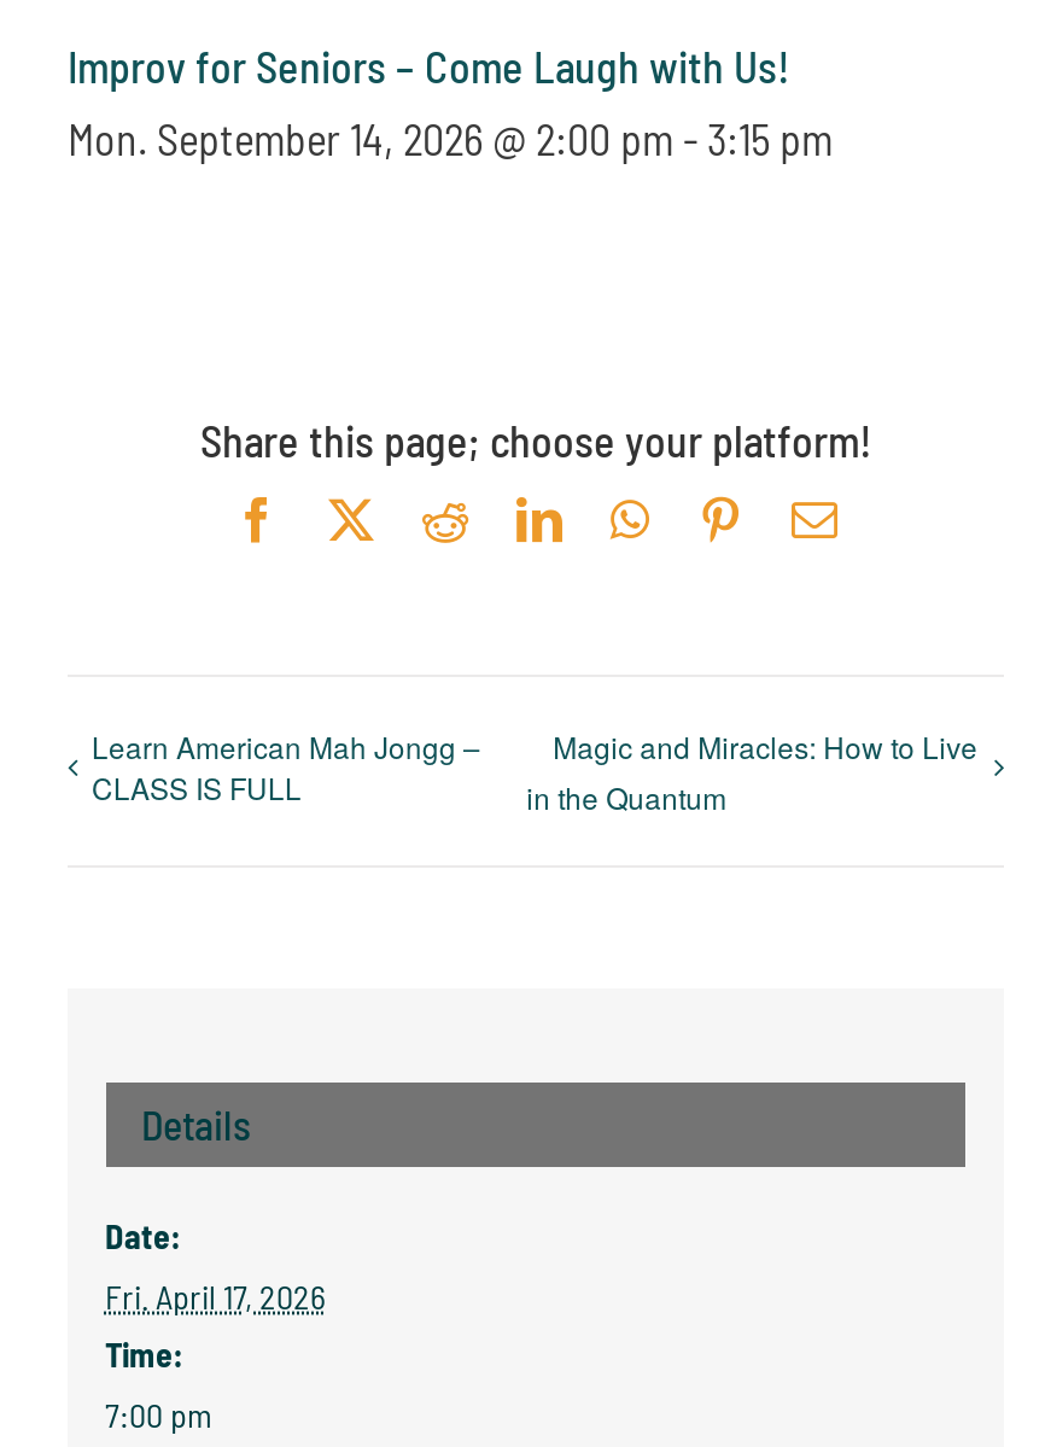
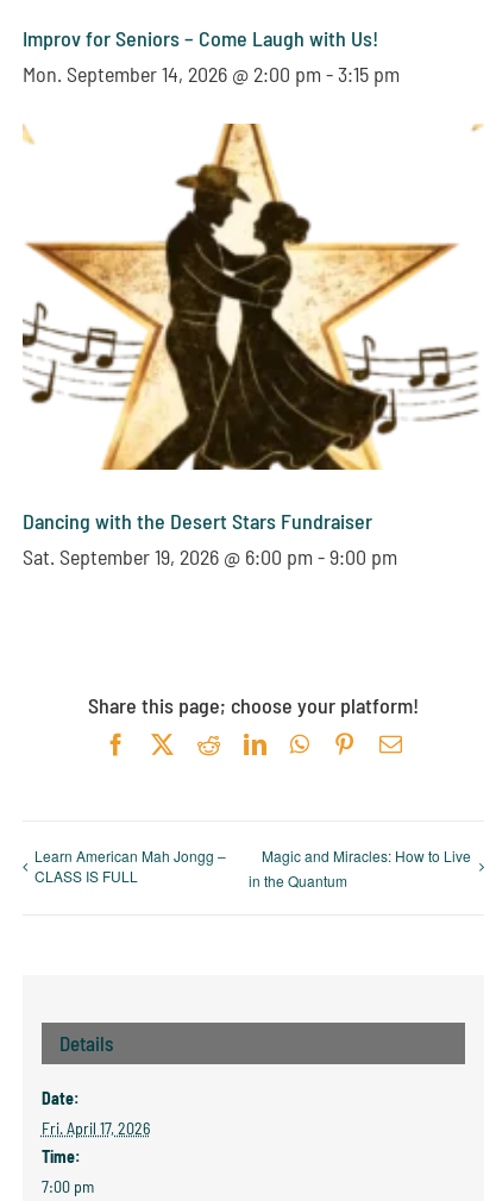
none -> [21,122,484,569] [image] | Dancing with the Desert Stars Fundraiser | Sat. September 19, 2026 @ 6:00 pm - 9:00 pm

